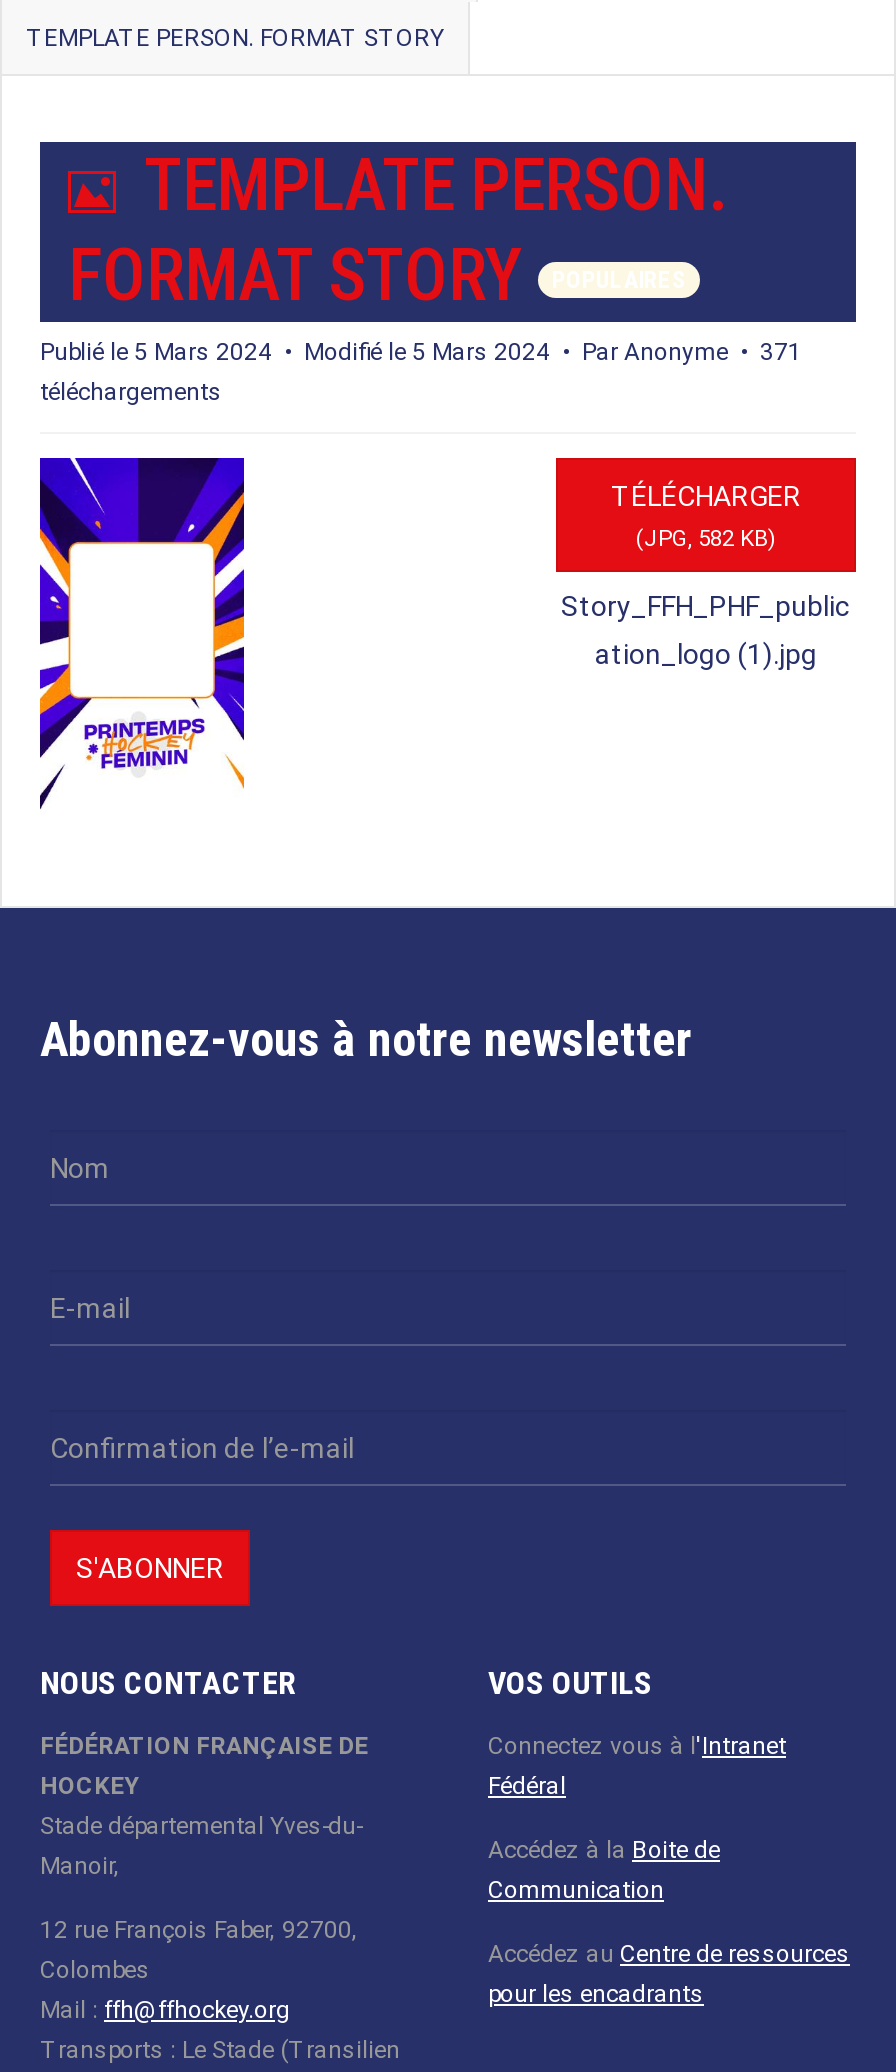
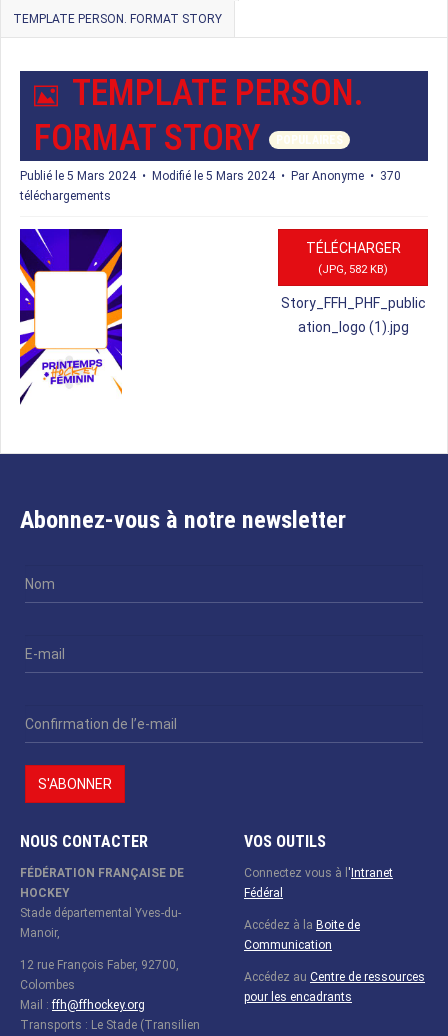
[754,338,802,366] 371 -> [377,169,401,183] 370

